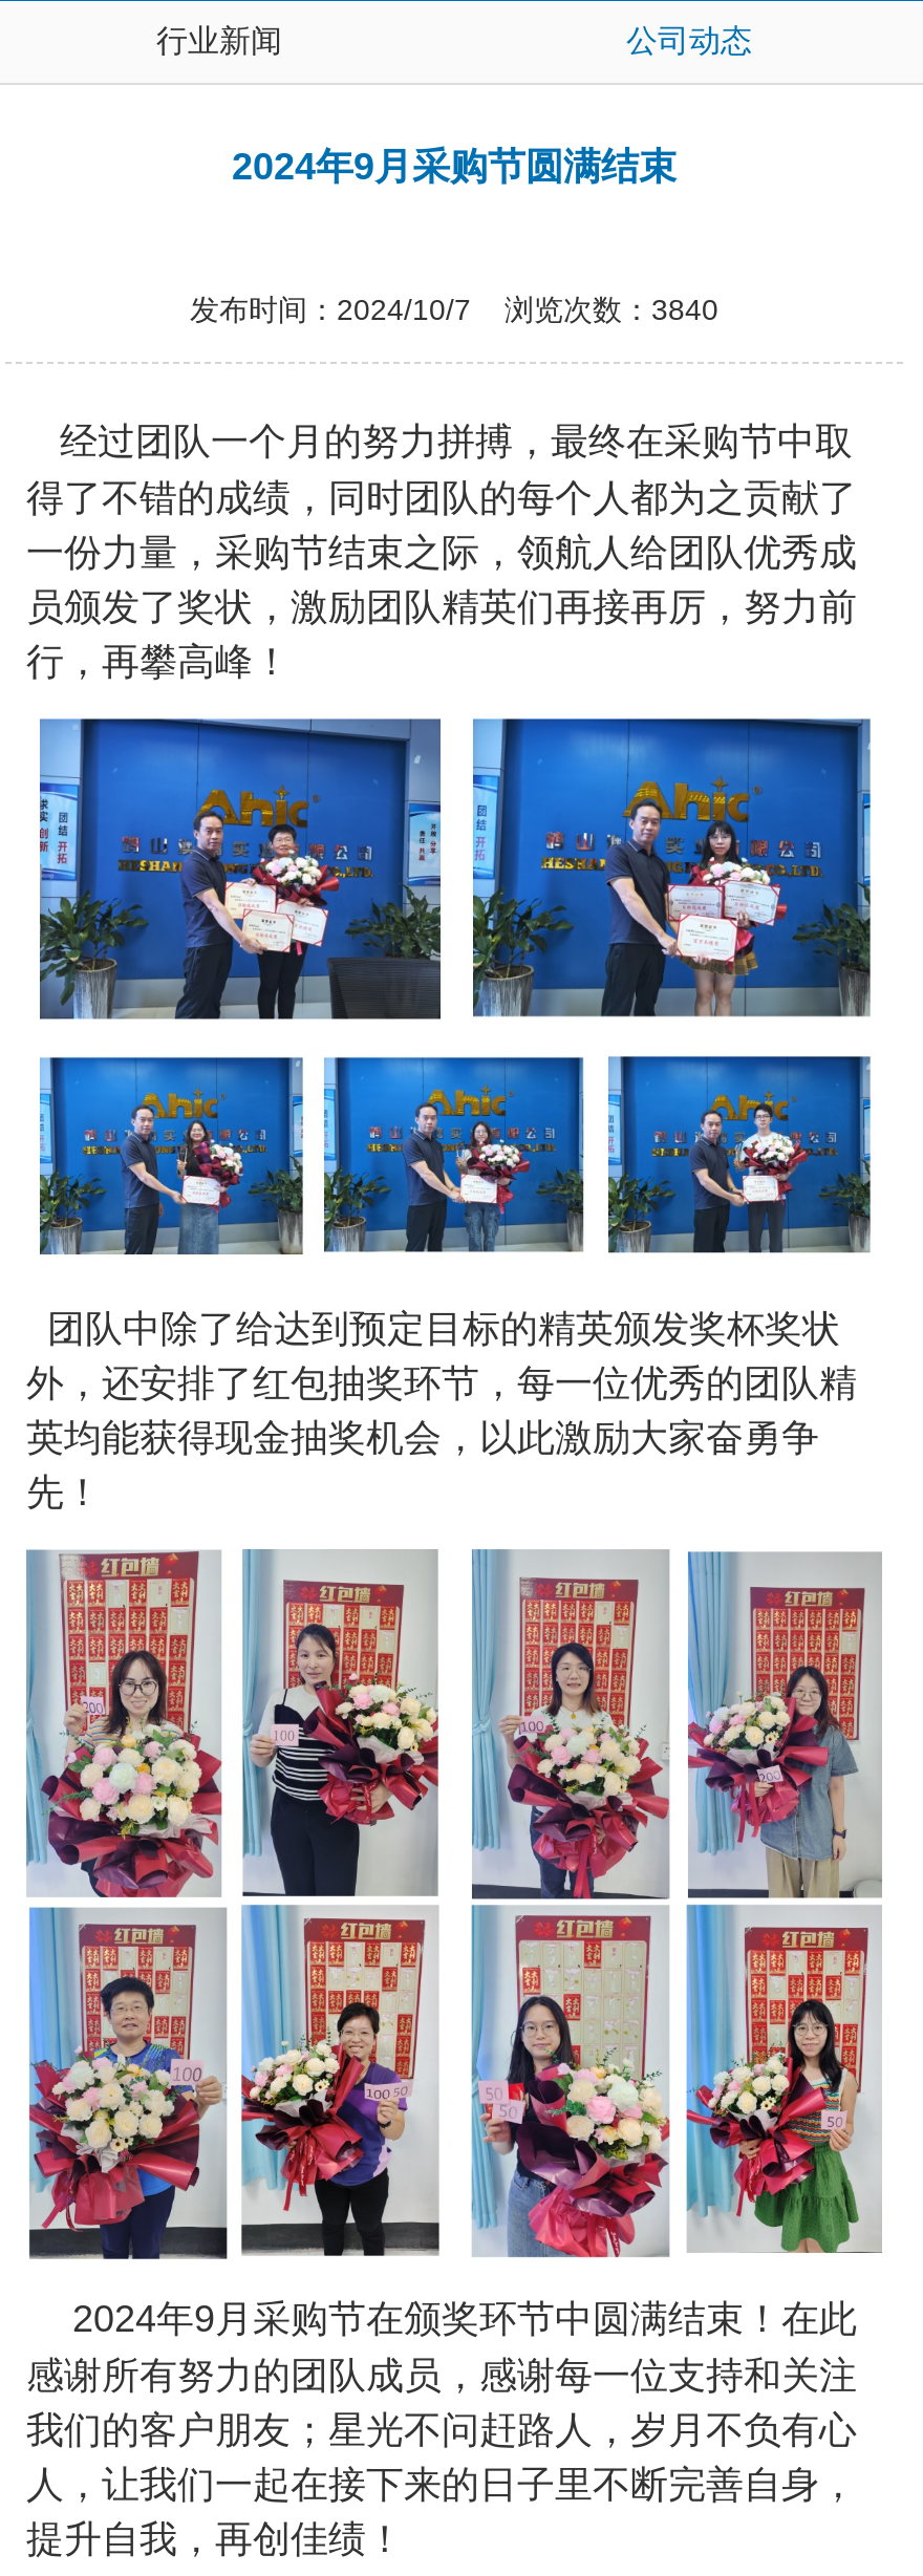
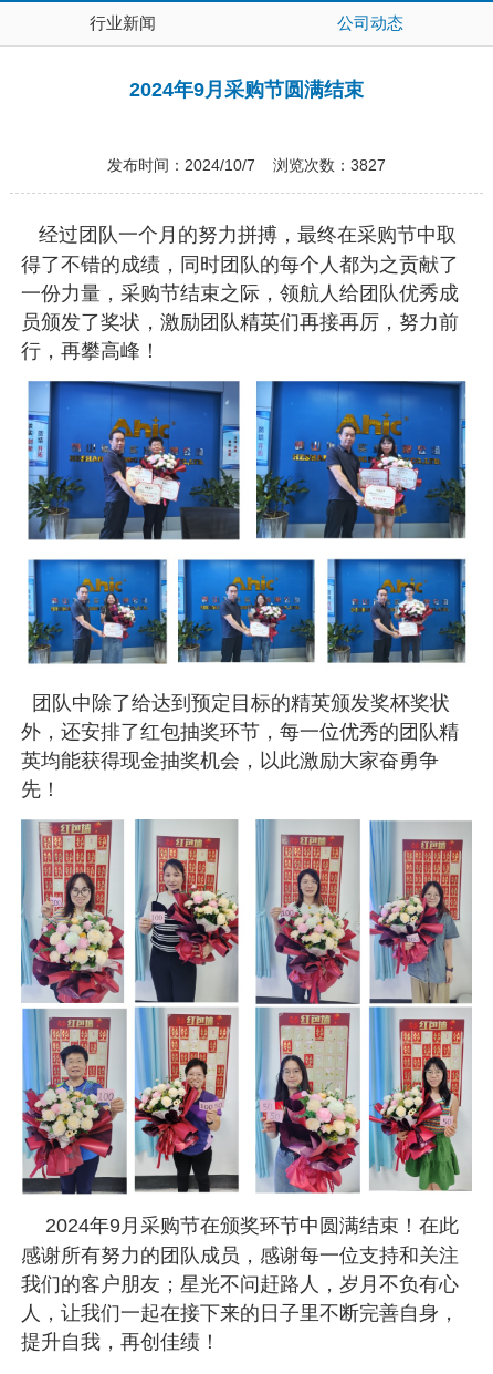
[190,293,718,326] 发布时间：2024/10/7 浏览次数：3840 -> [107,156,386,174] 发布时间：2024/10/7 浏览次数：3827

